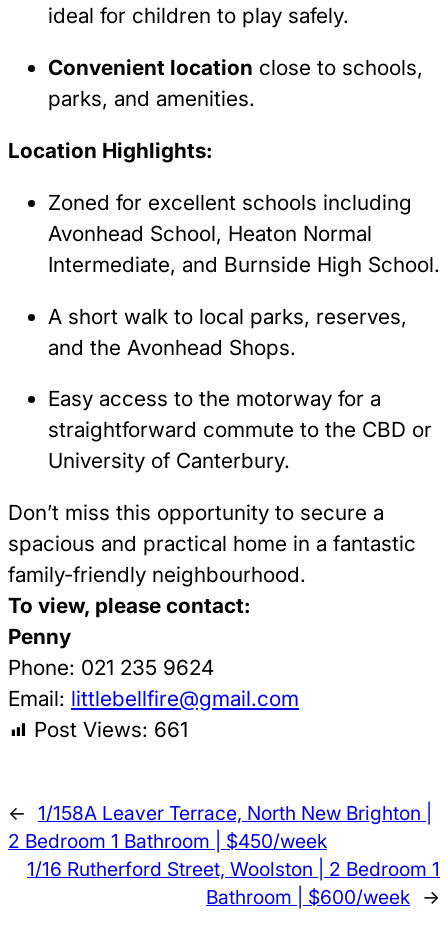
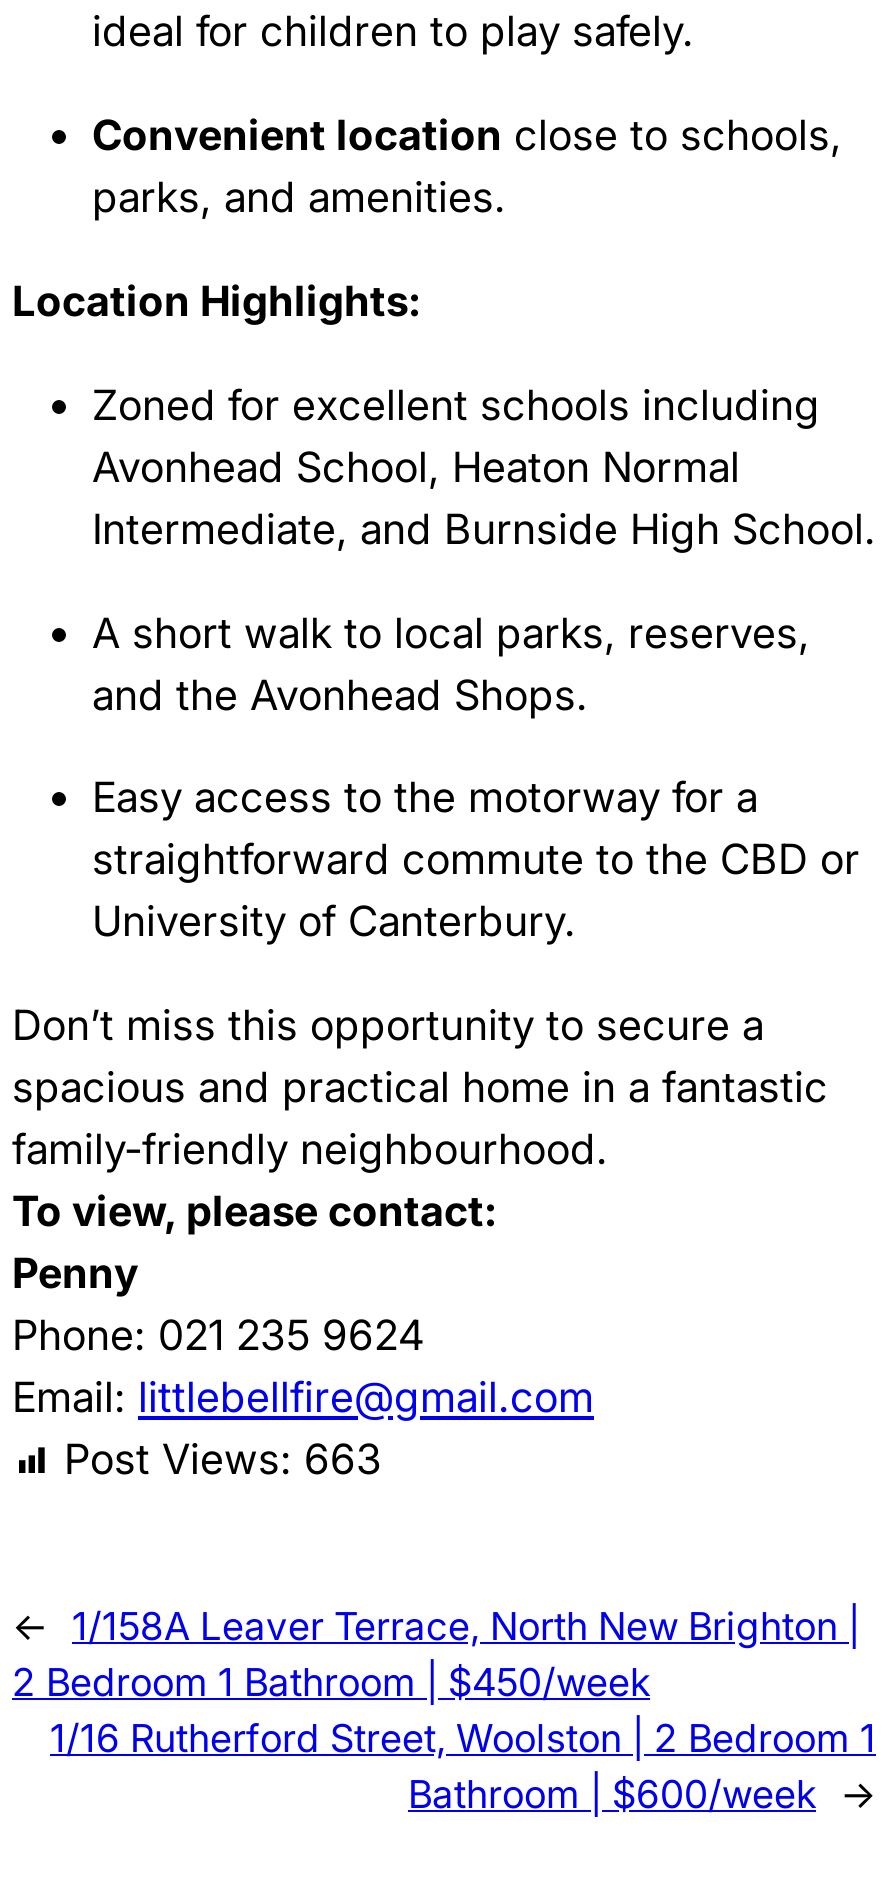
[34,717,188,742] Post Views: 661 -> [64,1434,382,1484] Post Views: 663

